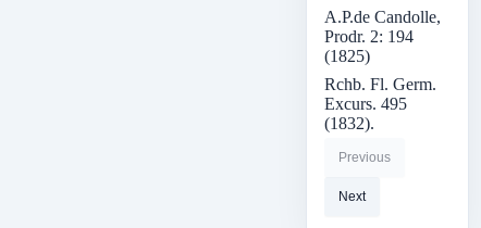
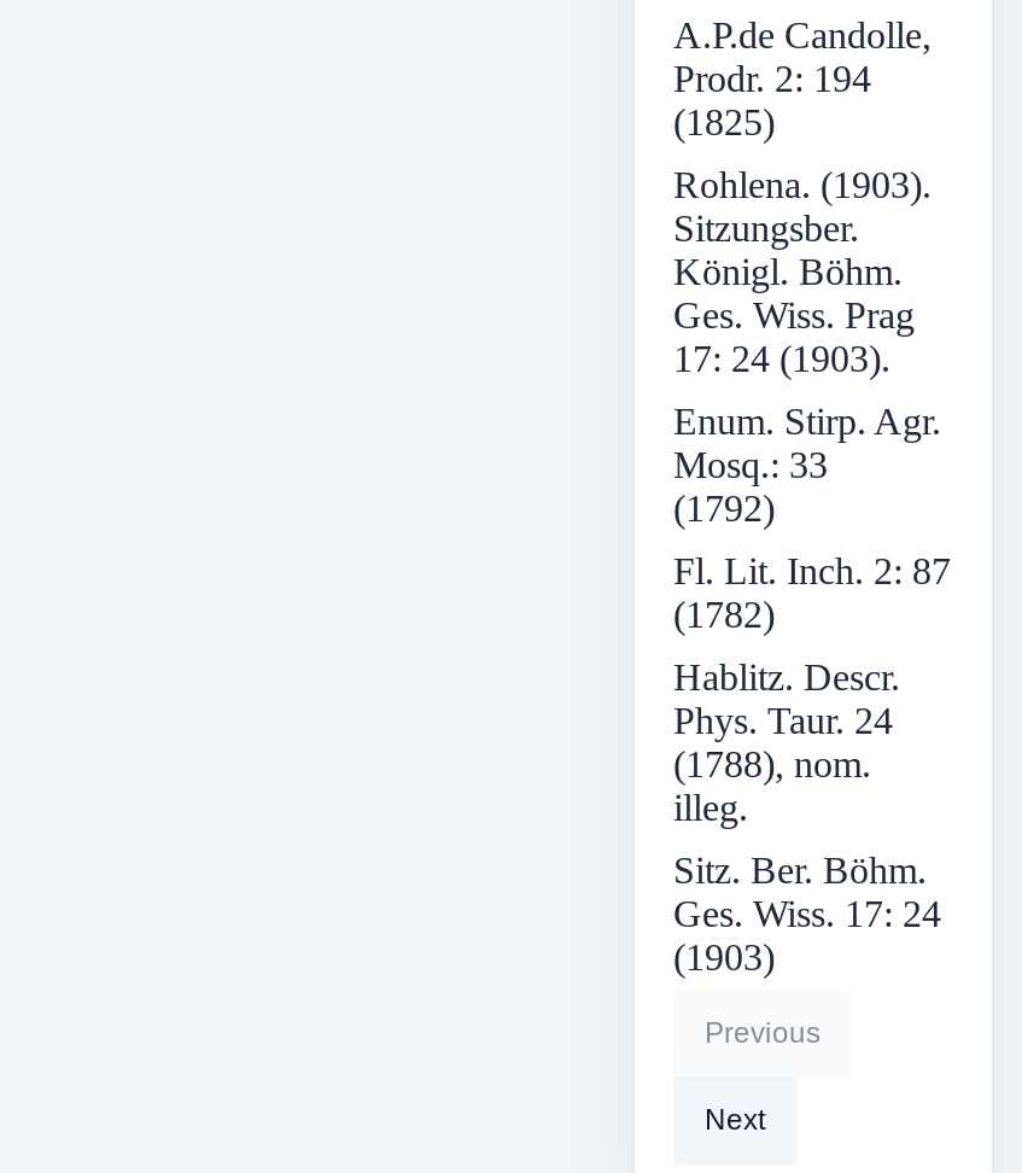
[324,75,436,132] Rchb. Fl. Germ. | Excurs. 495 | (1832). -> [673,163,951,977] Rohlena. (1903). | Sitzungsber. | Königl. Böhm. | Ges. Wiss. Prag | 17: 24 (1903). | Enum. Stirp. Agr. | Mosq.: 33 | (1792) | Fl. Lit. Inch. 2: 87 | (1782) | Hablitz. Descr. | Phys. Taur. 24 | (1788), nom. | illeg. | Sitz. Ber. Böhm. | Ges. Wiss. 17: 24 | (1903)

